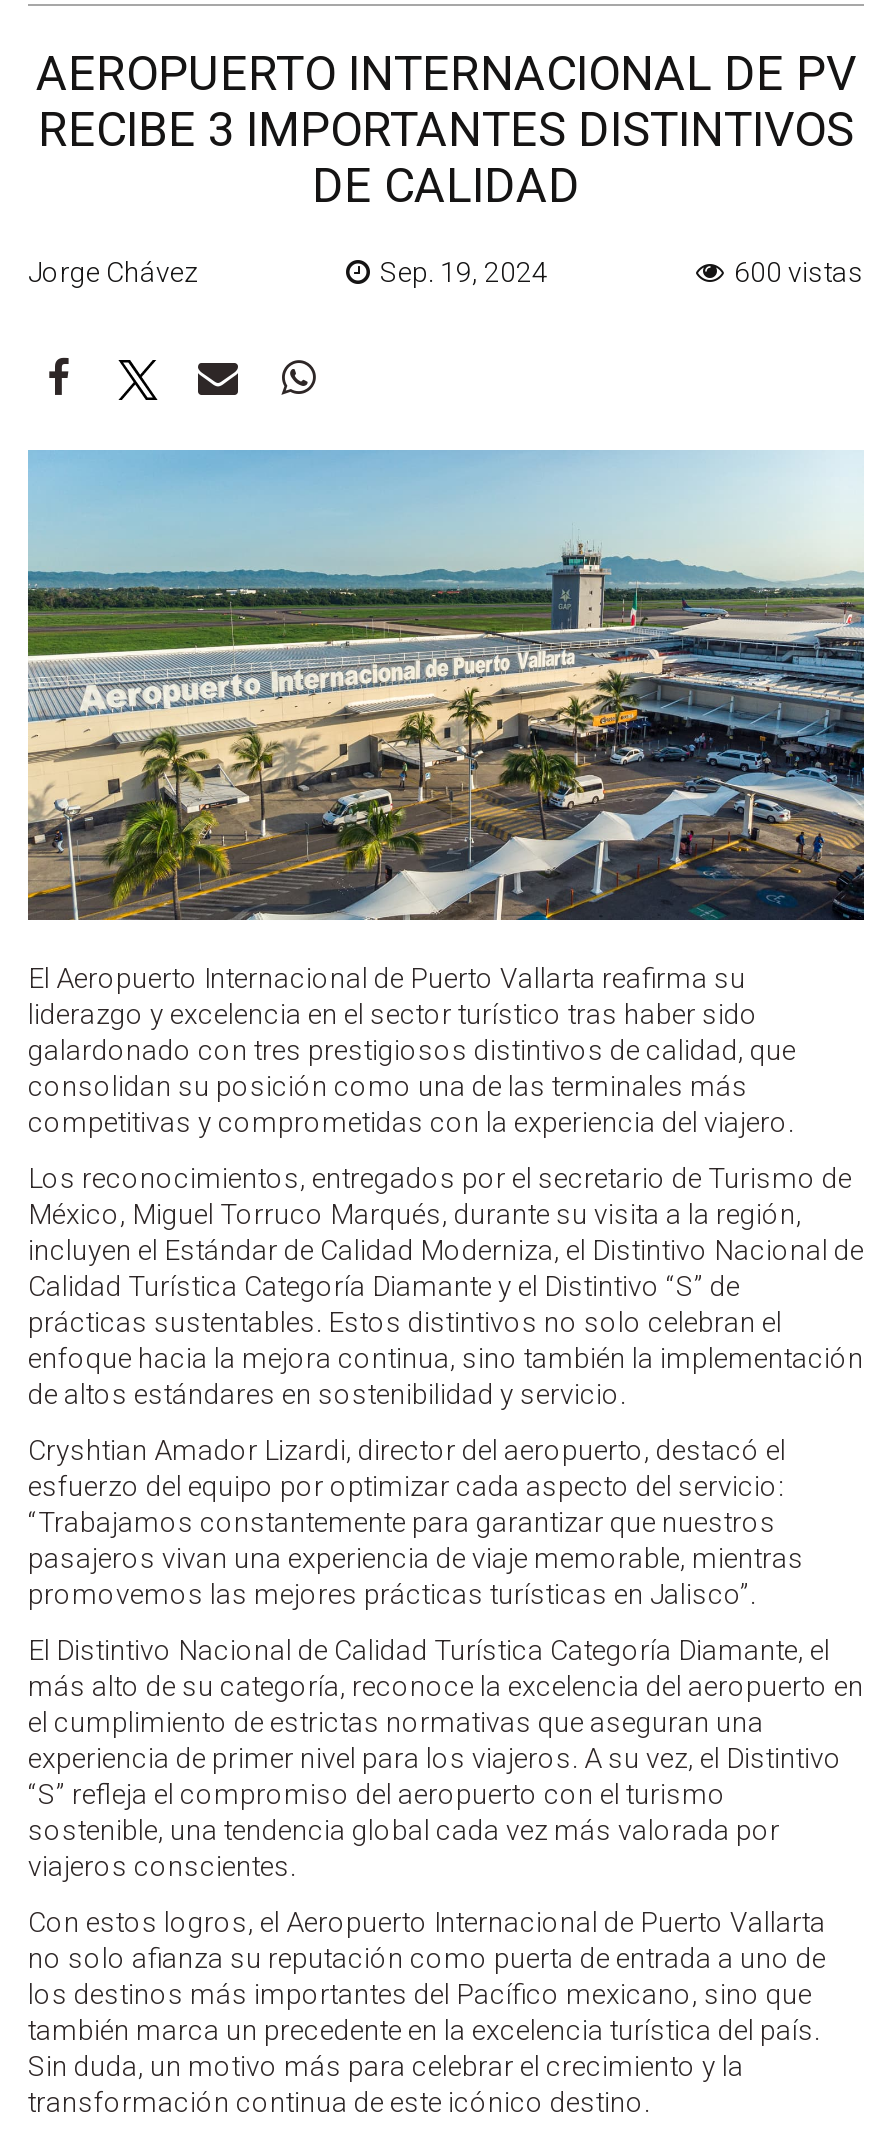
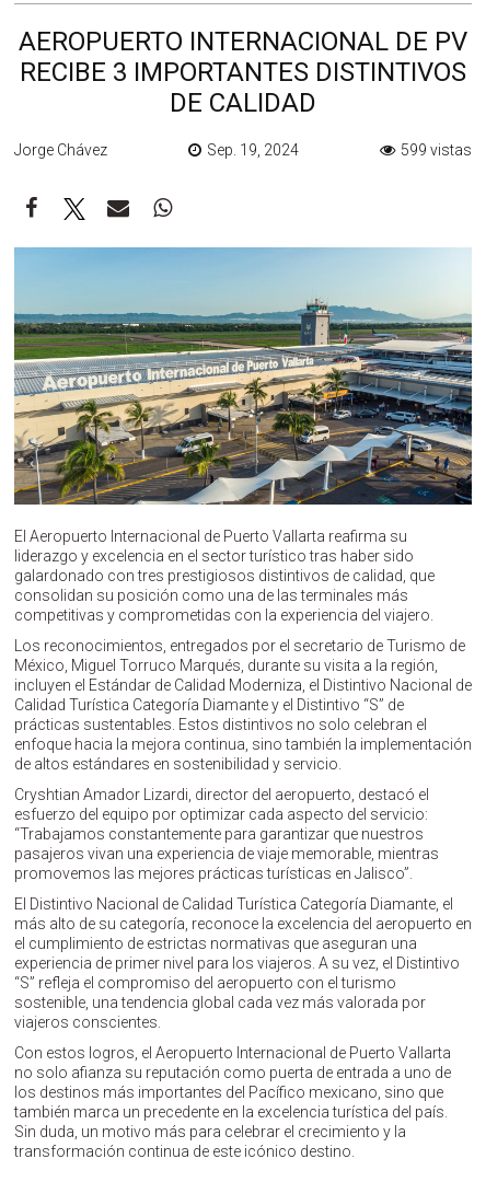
[734,255,864,287] 600 vistas -> [401,141,472,158] 599 vistas

